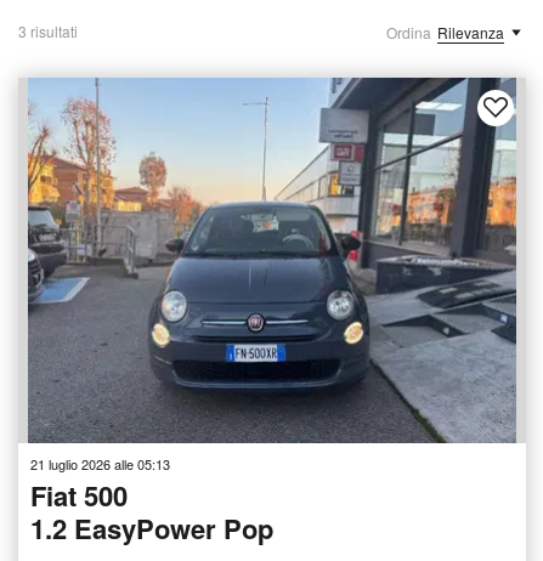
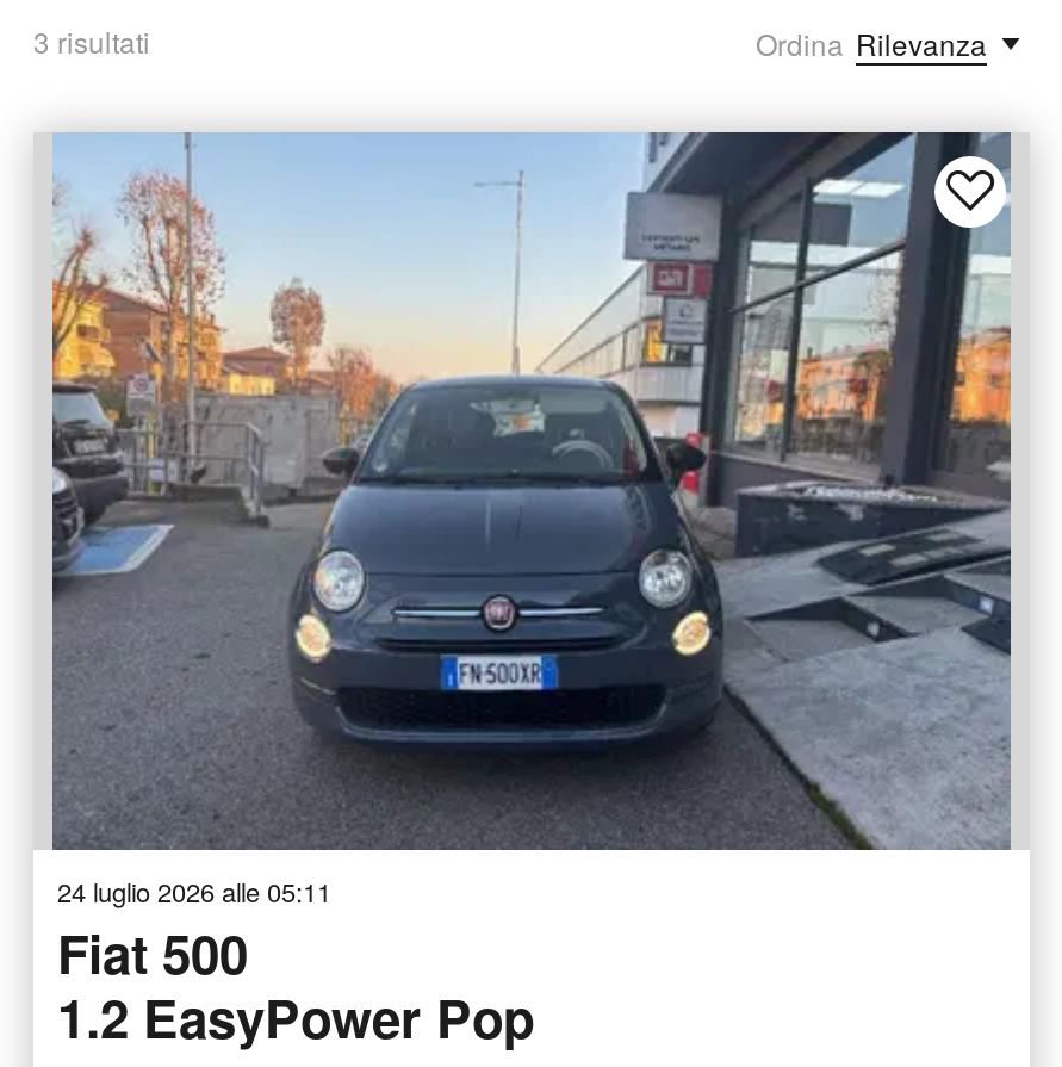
[30,454,170,474] 21 luglio 2026 alle 05:13 -> [57,871,331,910] 24 luglio 2026 alle 05:11

